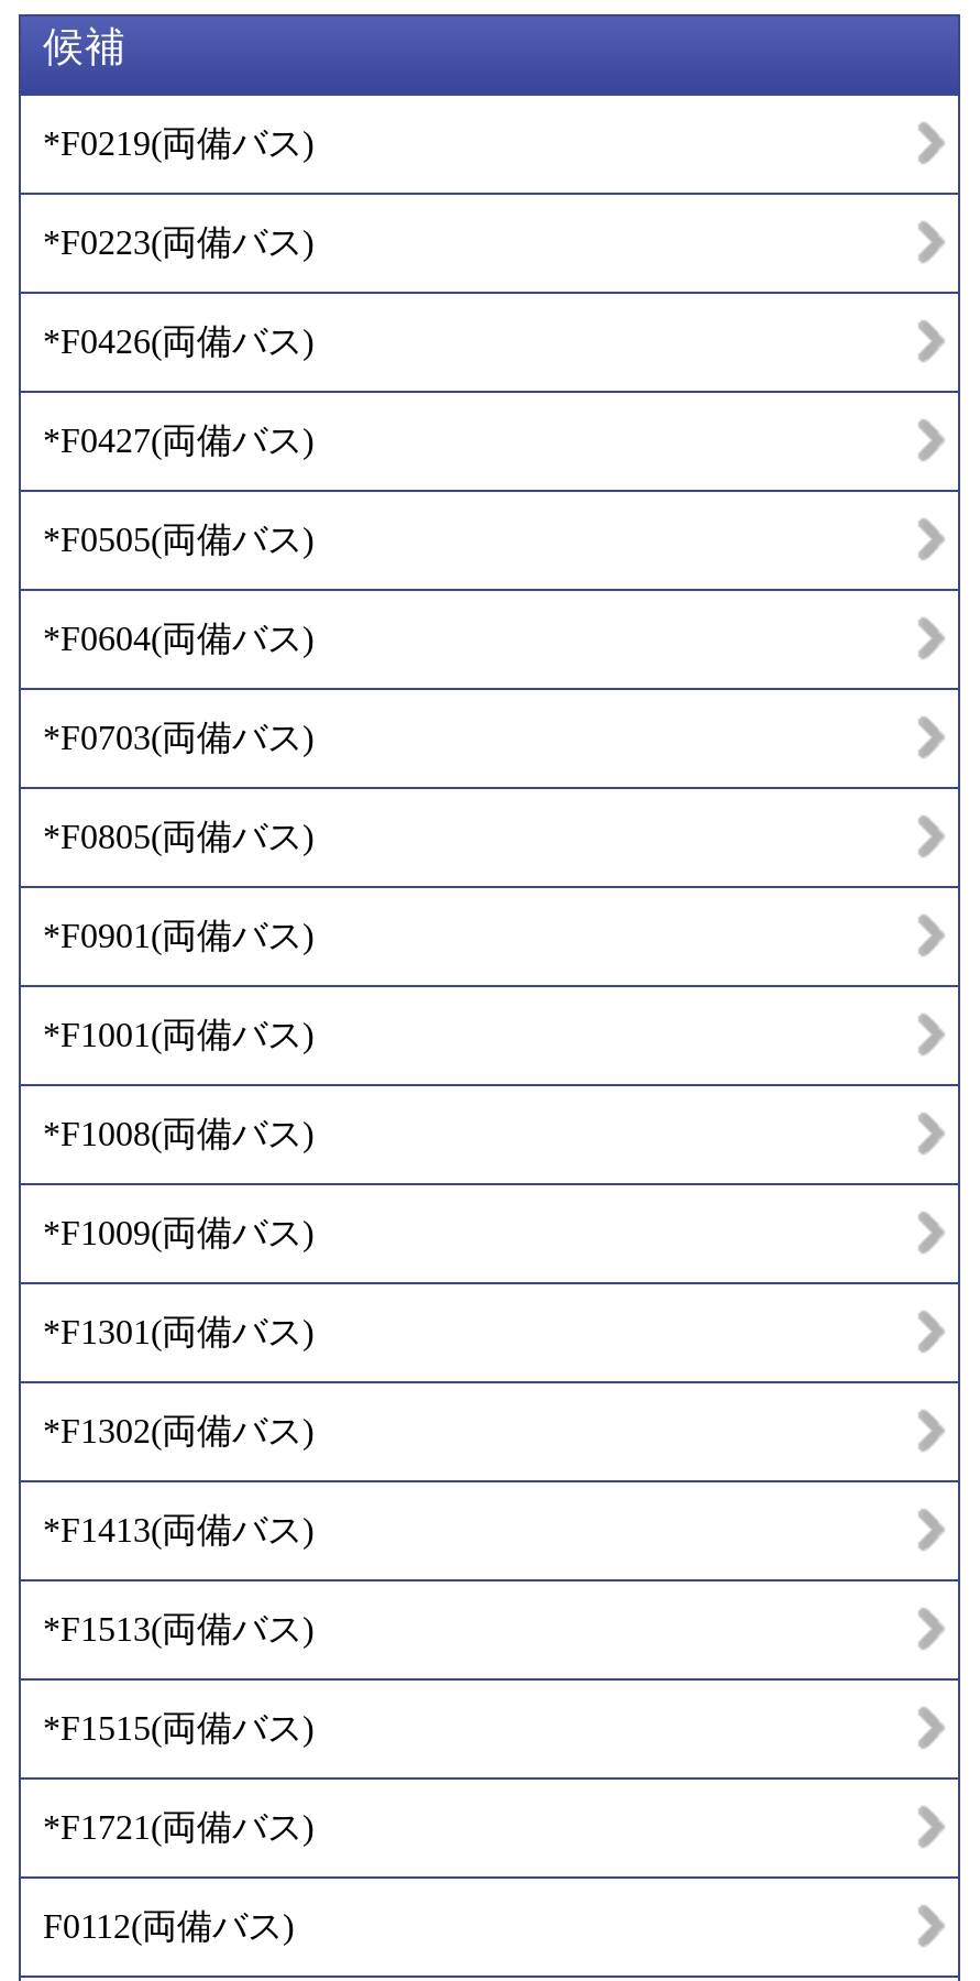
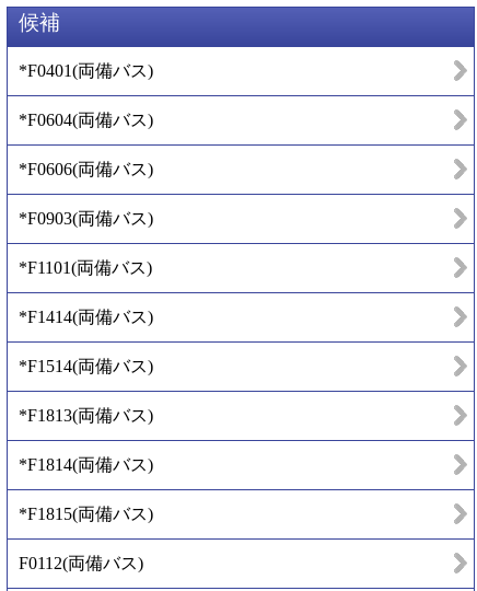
[43,125,313,559] *F0219(両備バス) | *F0223(両備バス) | *F0426(両備バス) | *F0427(両備バス) | *F0505(両備バス) -> [19,62,153,80] *F0401(両備バス)
[43,719,313,1846] *F0703(両備バス) | *F0805(両備バス) | *F0901 (両備バス) | *F1001 (両備バス) | *F1008(両備バス) | *F1009(両備バス) | *F1301 (両備バス) | *F1302(両備バス) | *F1413(両備バス) | *F1513(両備バス) | *F1515(両備バス) | *F1721 (両備バス) -> [19,160,153,523] *F0606(両備バス) | *F0903(両備バス) | *F1101(両備バス) | *F1414(両備バス) | *F1514(両備バス) | *F1813(両備バス) | *F1814(両備バス) | *F1815(両備バス)

